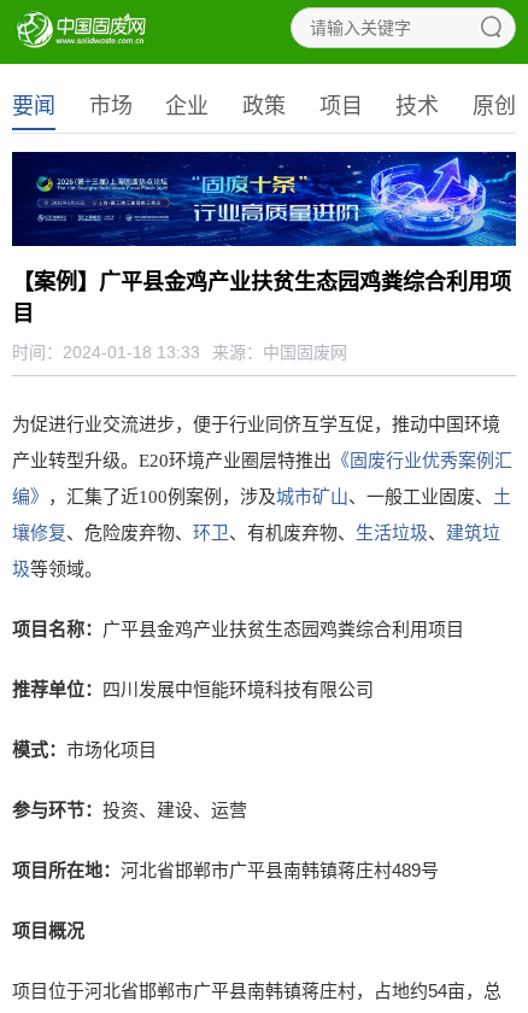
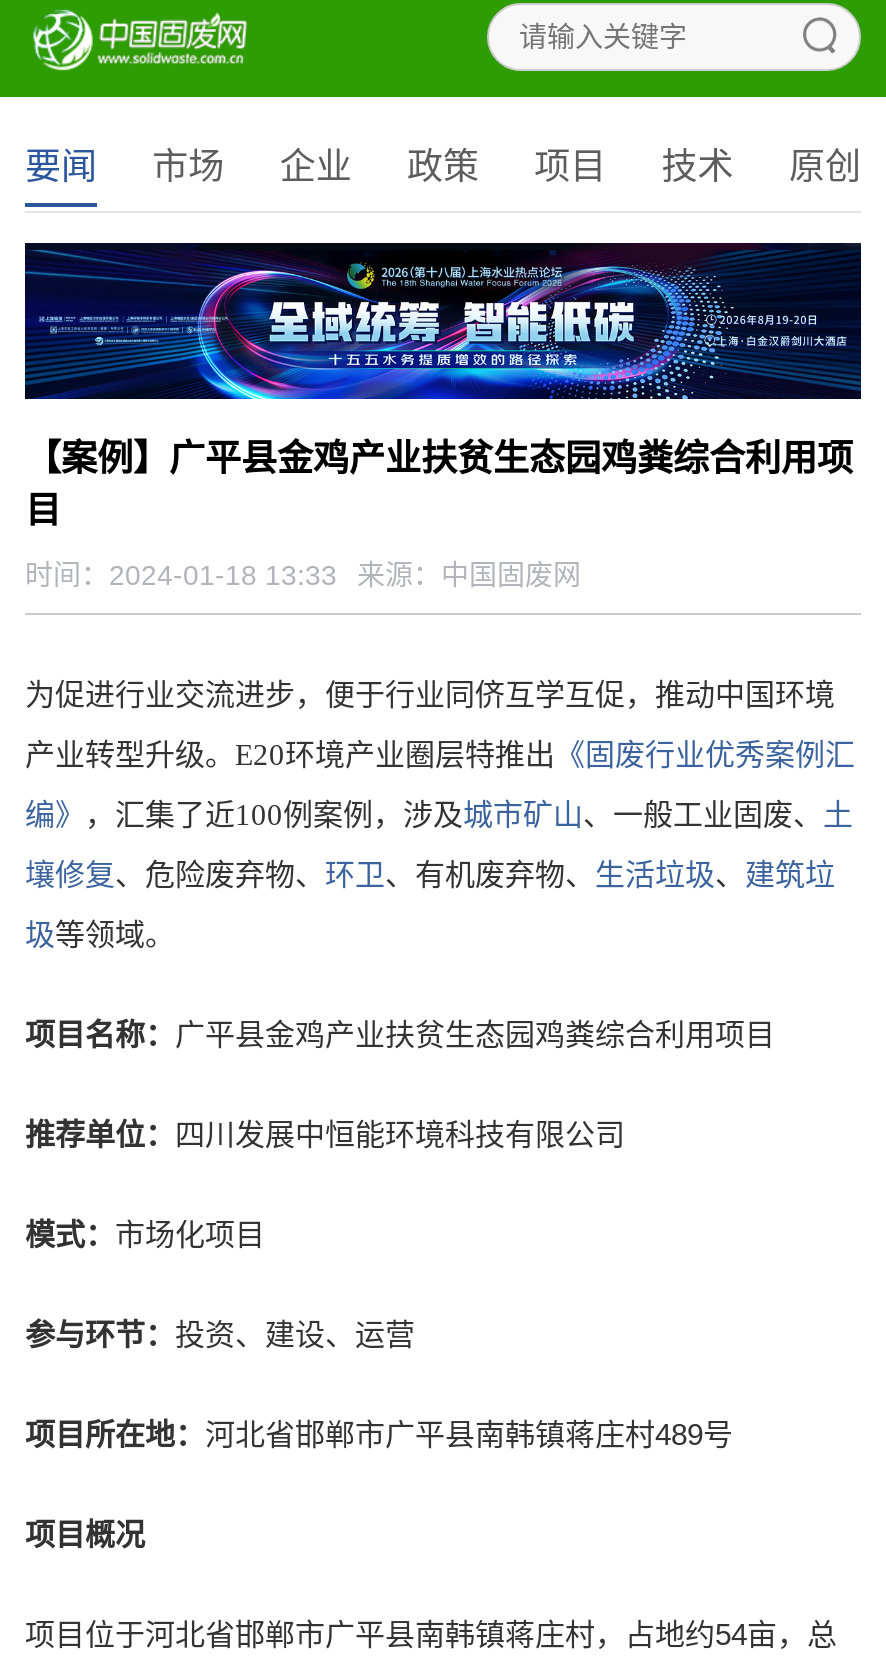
[14,152,517,247] [image] -> [25,243,863,401] [image]

